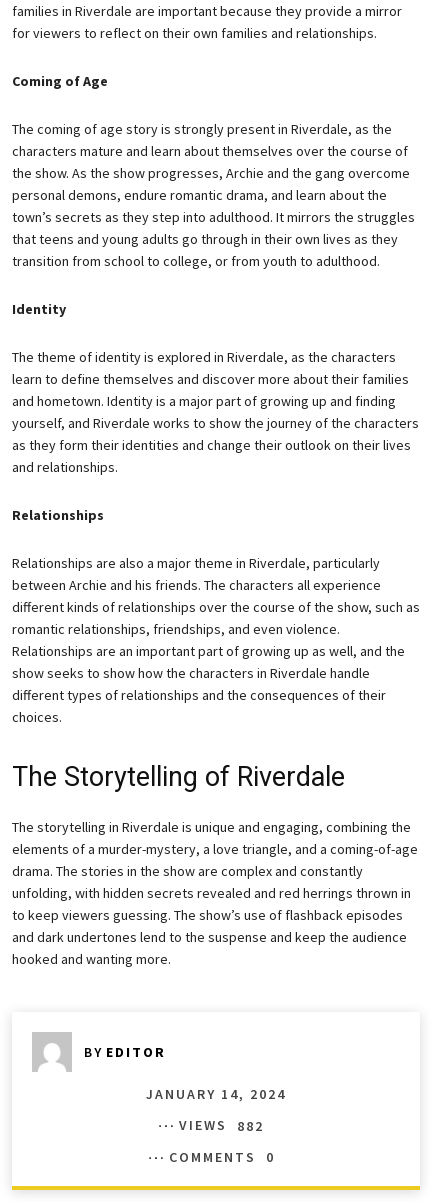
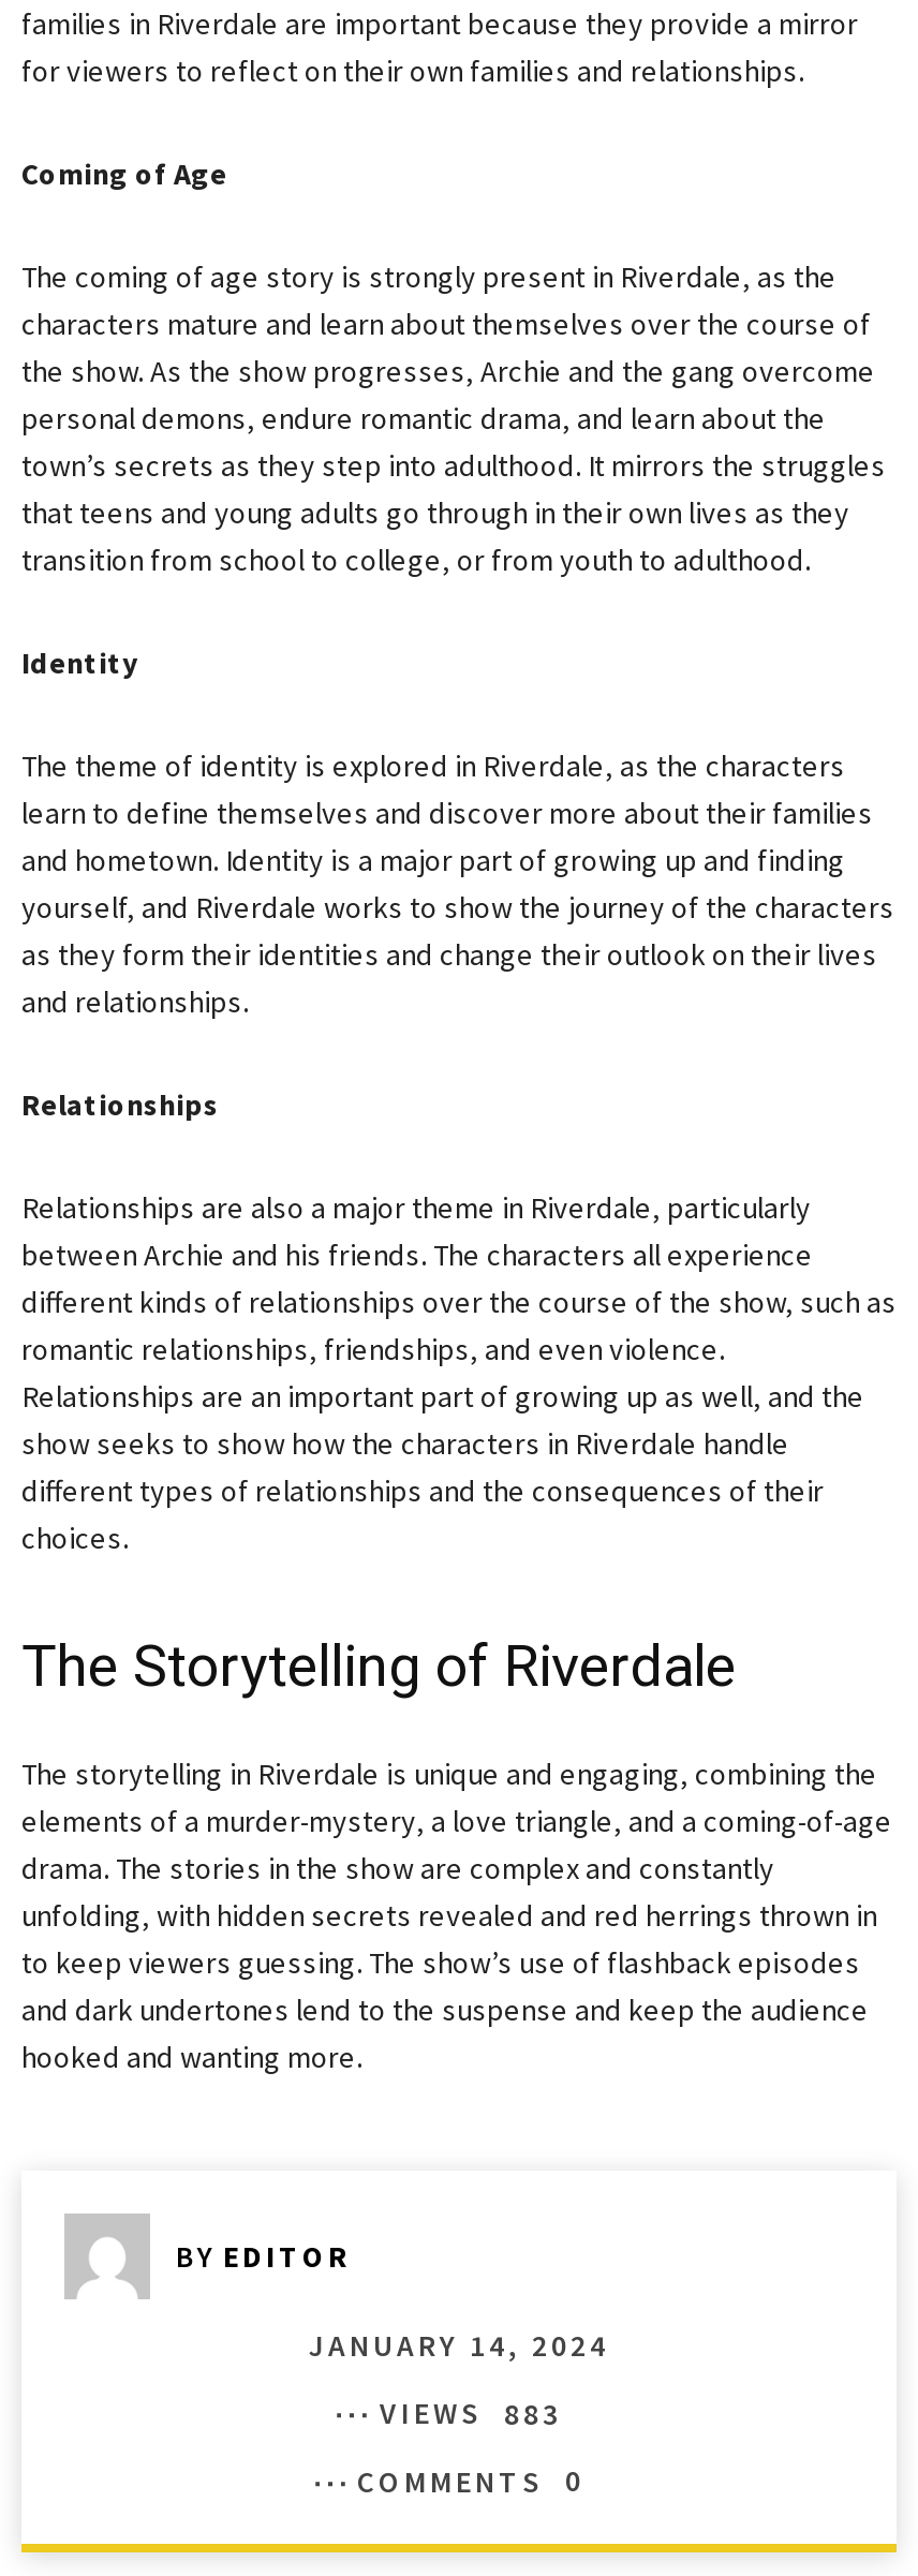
[179,1116,264,1134] VIEWS 882 -> [380,2394,562,2433] VIEWS 883

